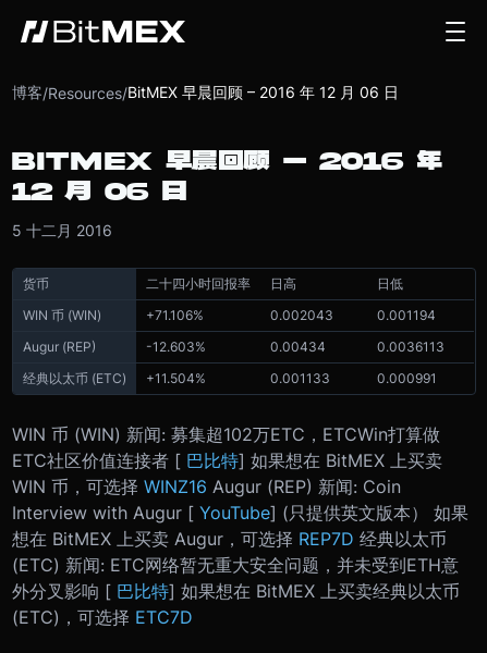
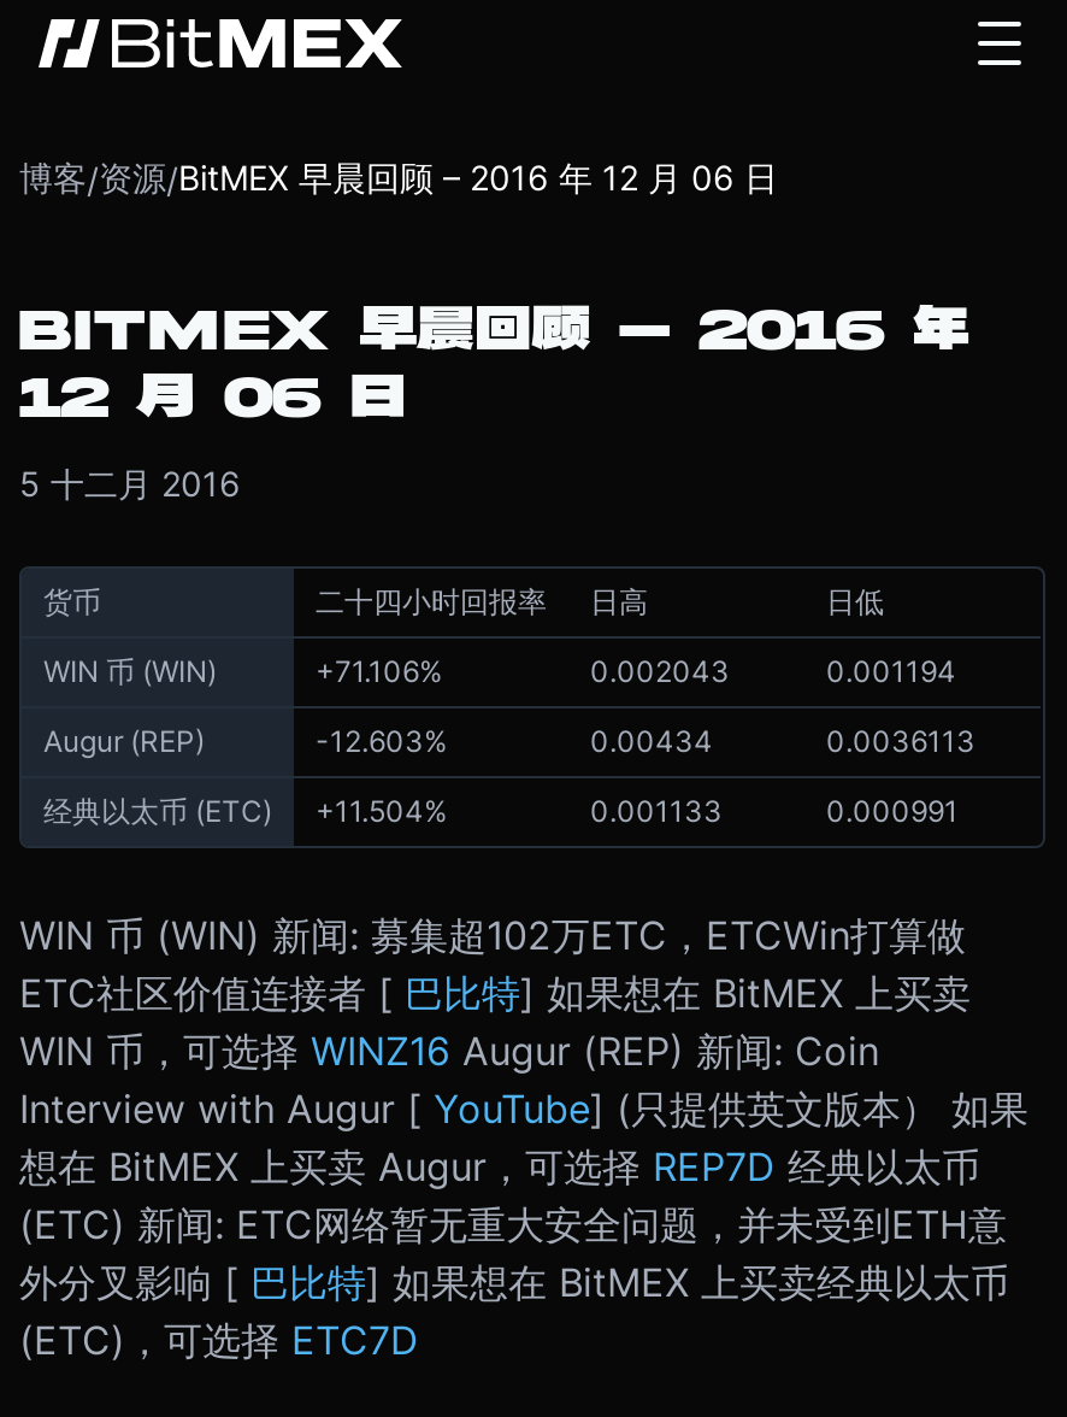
[12,83,399,102] 博客/Resources/BitMEX 早晨回顾 – 2016 年 12 月 06 日 -> [19,157,778,200] 博客/资源/BitMEX 早晨回顾 – 2016 年 12 月 06 日

